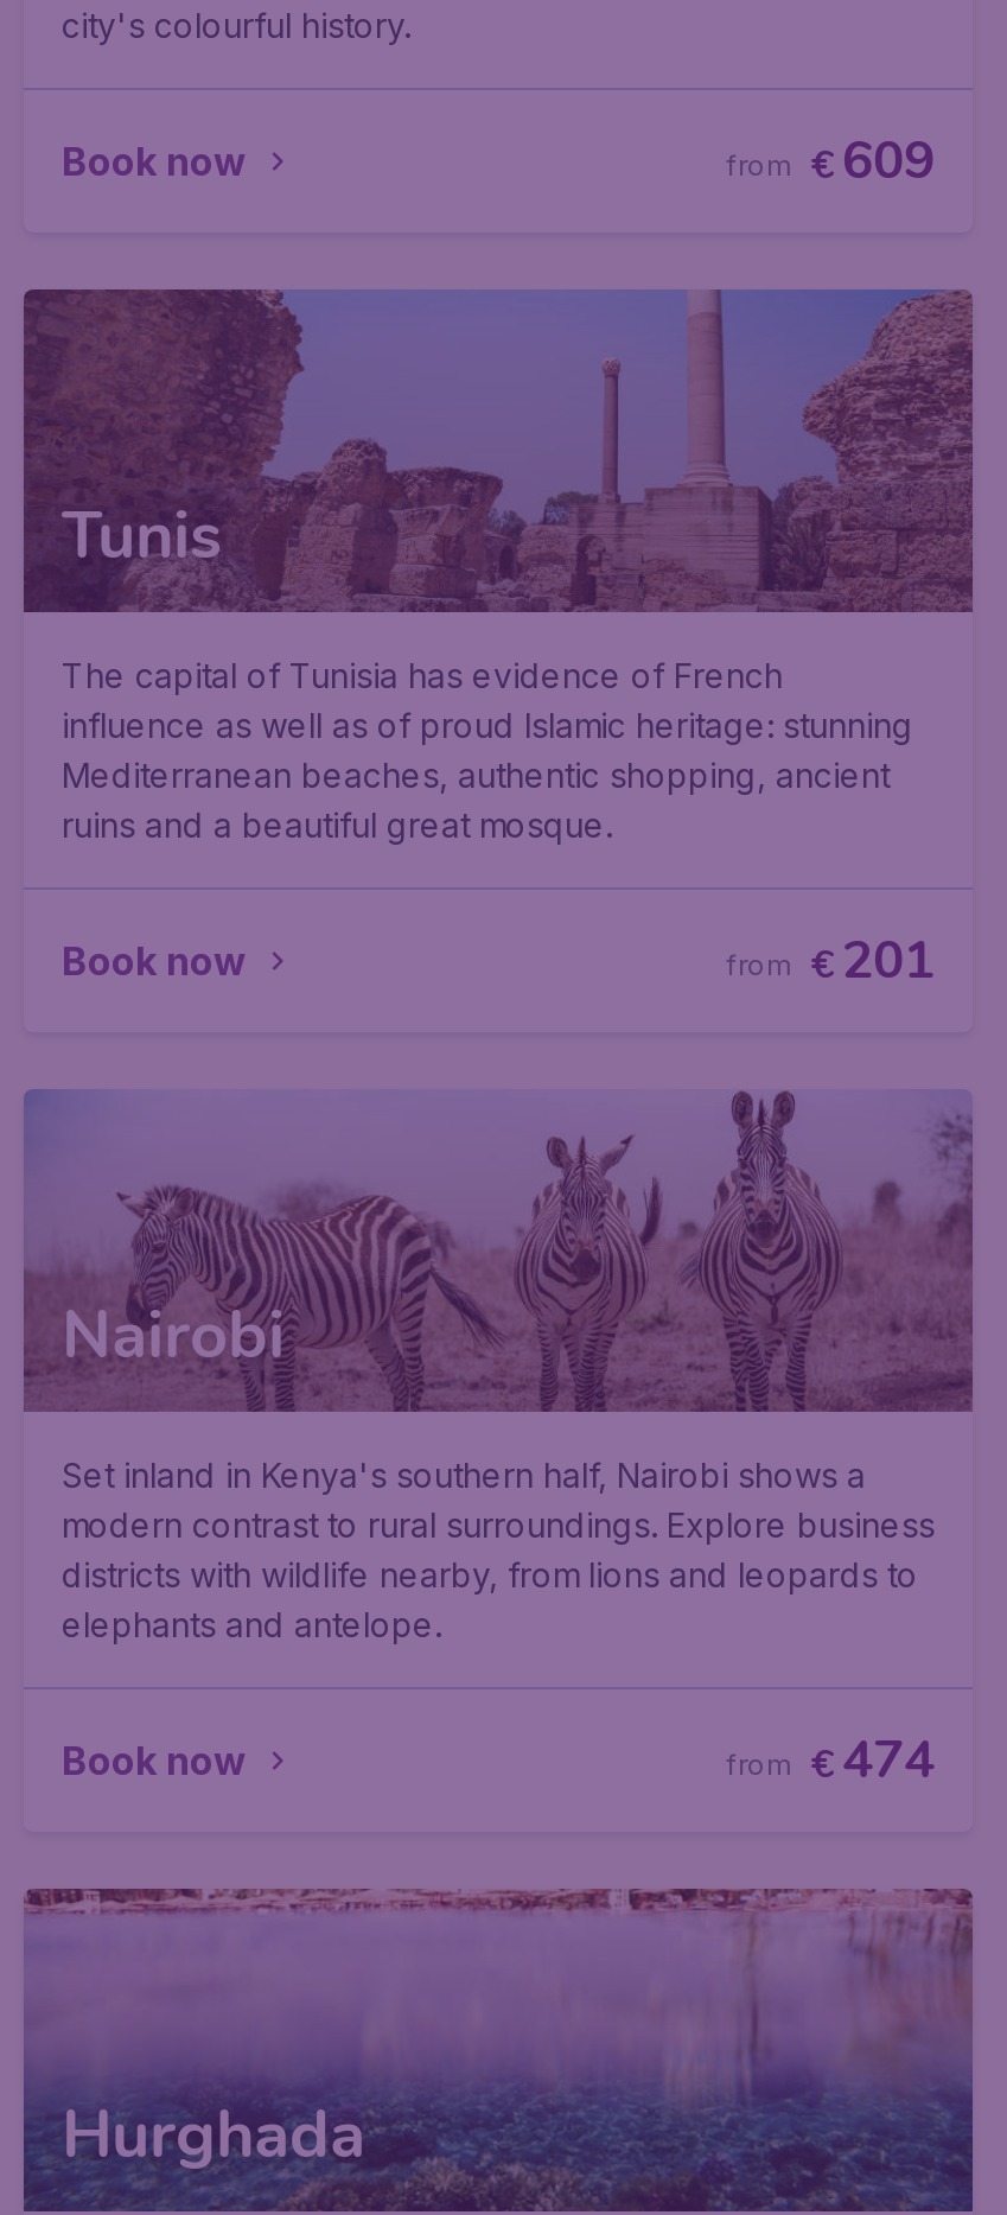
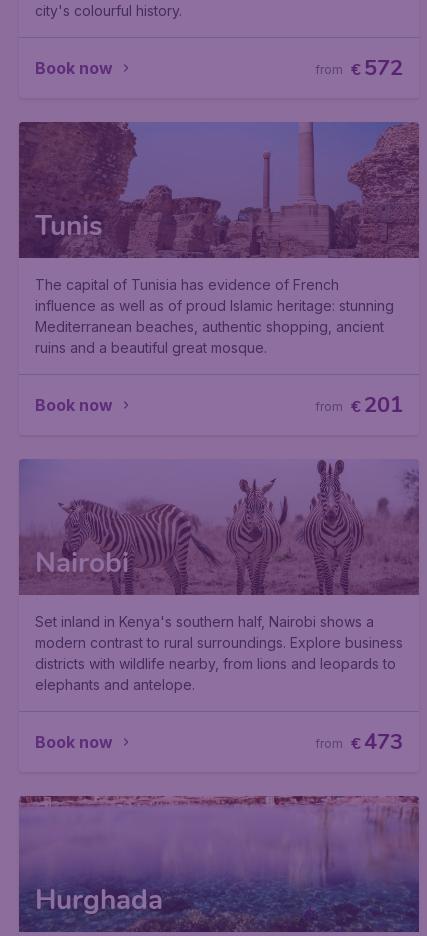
[726,126,935,197] from € 609 -> [315,53,403,83] from € 572
[726,1725,935,1796] from € 474 -> [315,727,403,757] from € 473

